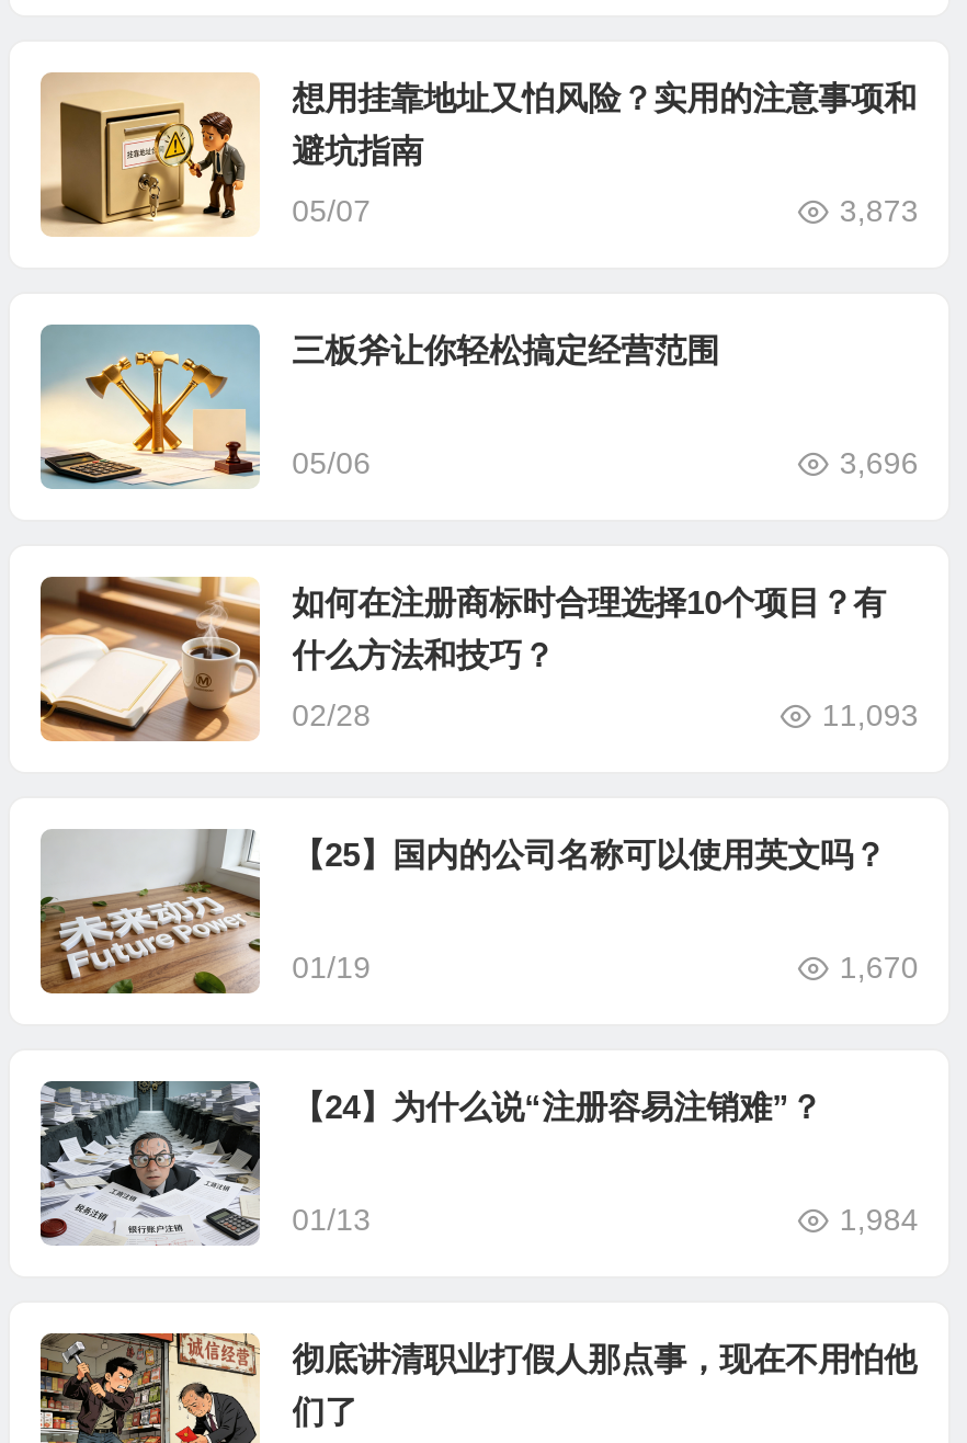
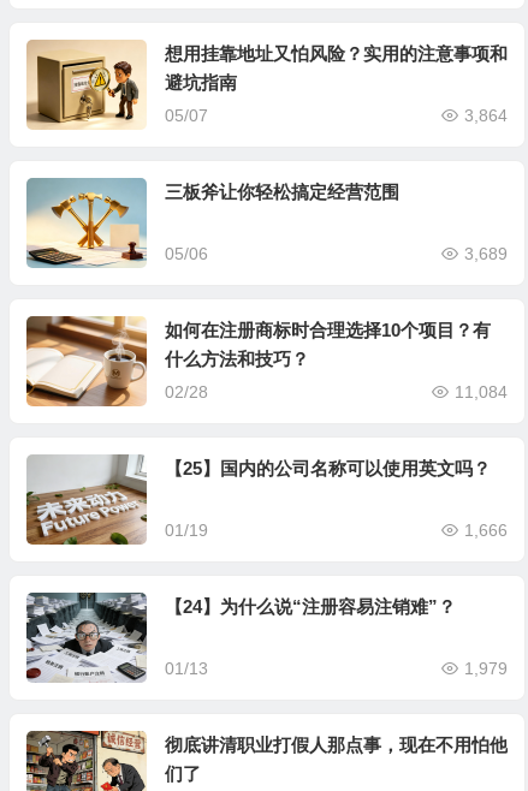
[840,193,919,228] 3,873 -> [465,106,508,125] 3,864
[840,445,919,480] 3,696 -> [465,244,508,263] 3,689
[822,697,919,732] 11,093 -> [455,382,508,402] 11,084
[840,950,919,985] 1,670 -> [465,521,508,540] 1,666
[840,1202,919,1237] 1,984 -> [465,659,508,678] 1,979

